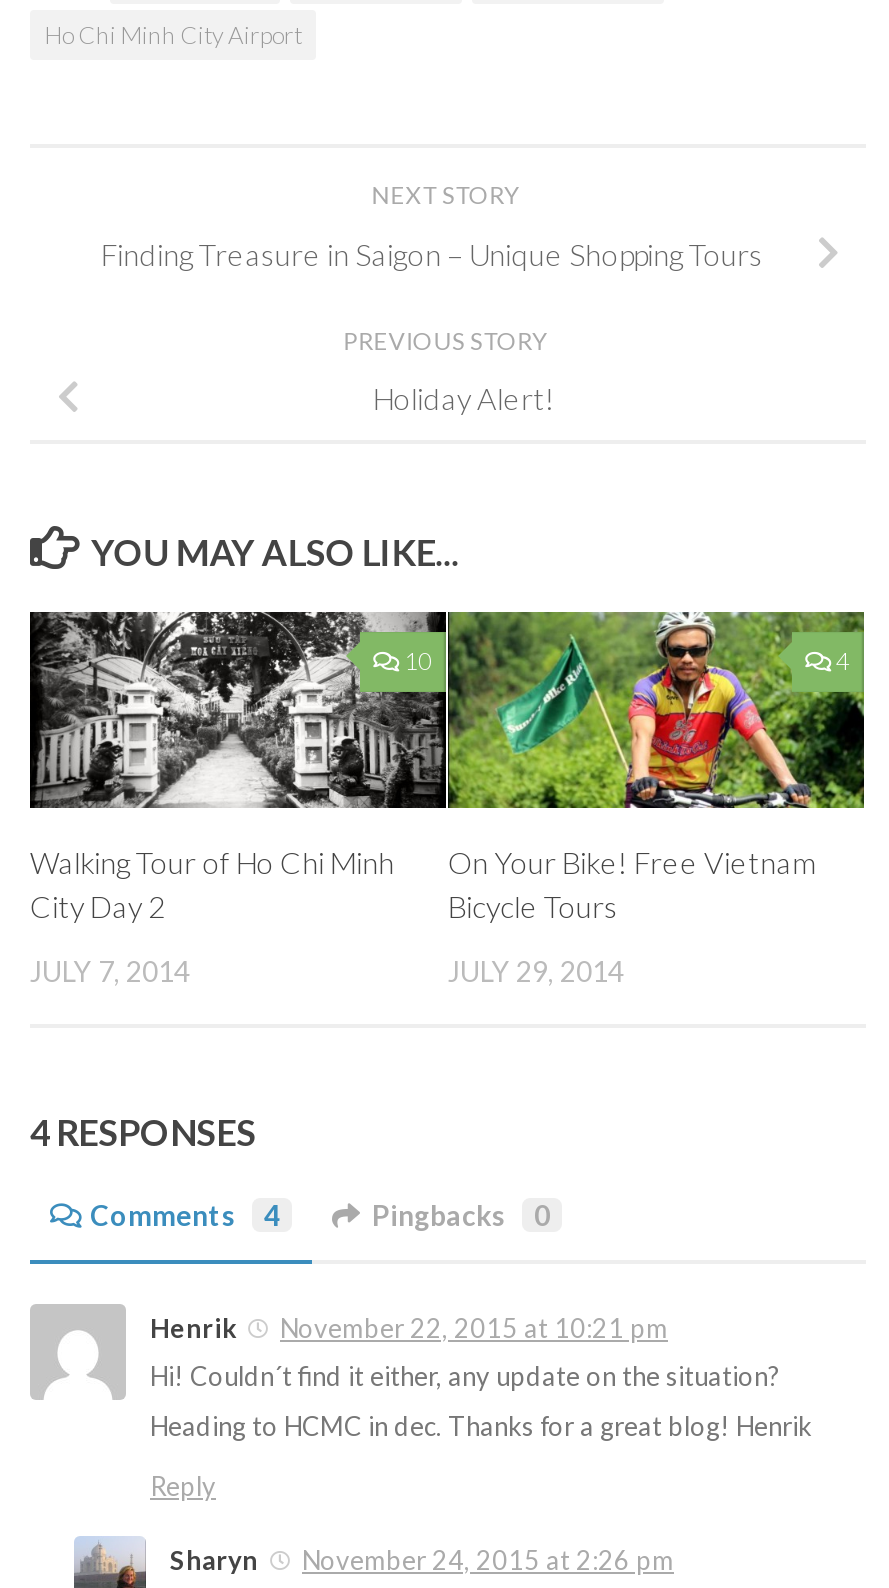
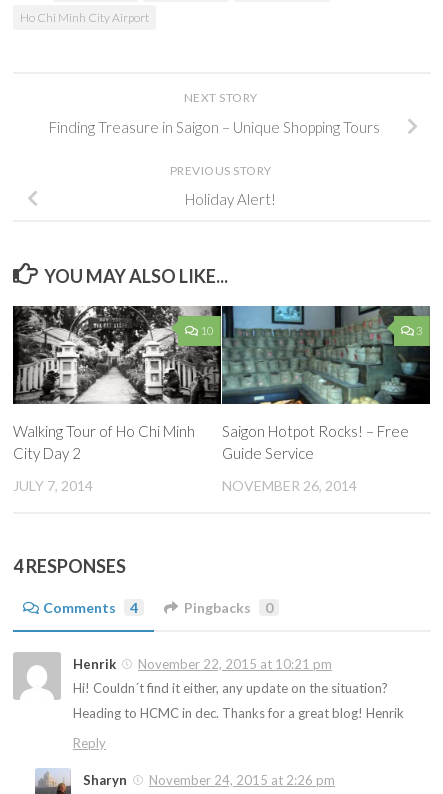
[446,610,866,810] [image] | 4 -> [221,305,431,405] [image] | 3
[448,843,814,923] On Your Bike! Free Vietnam | Bicycle Tours -> [222,422,409,462] Saigon Hotpot Rocks! – Free | Guide Service
[448,953,624,987] JULY 29, 2014 -> [222,477,357,494] NOVEMBER 26, 2014

